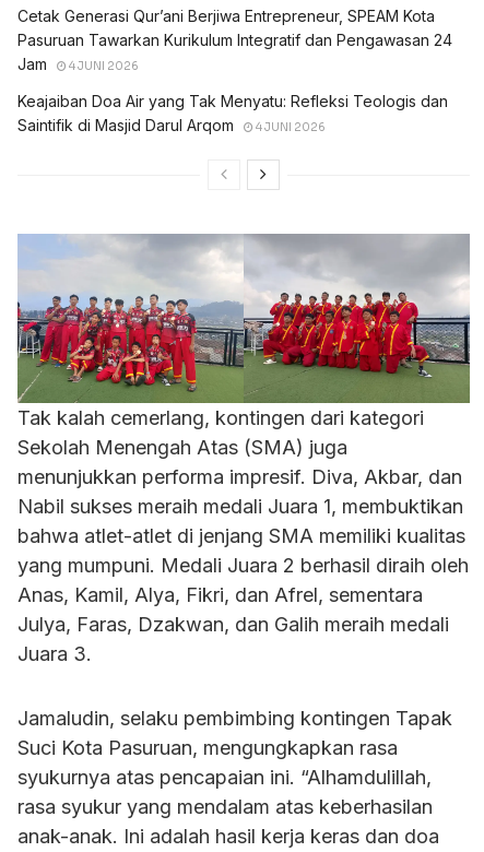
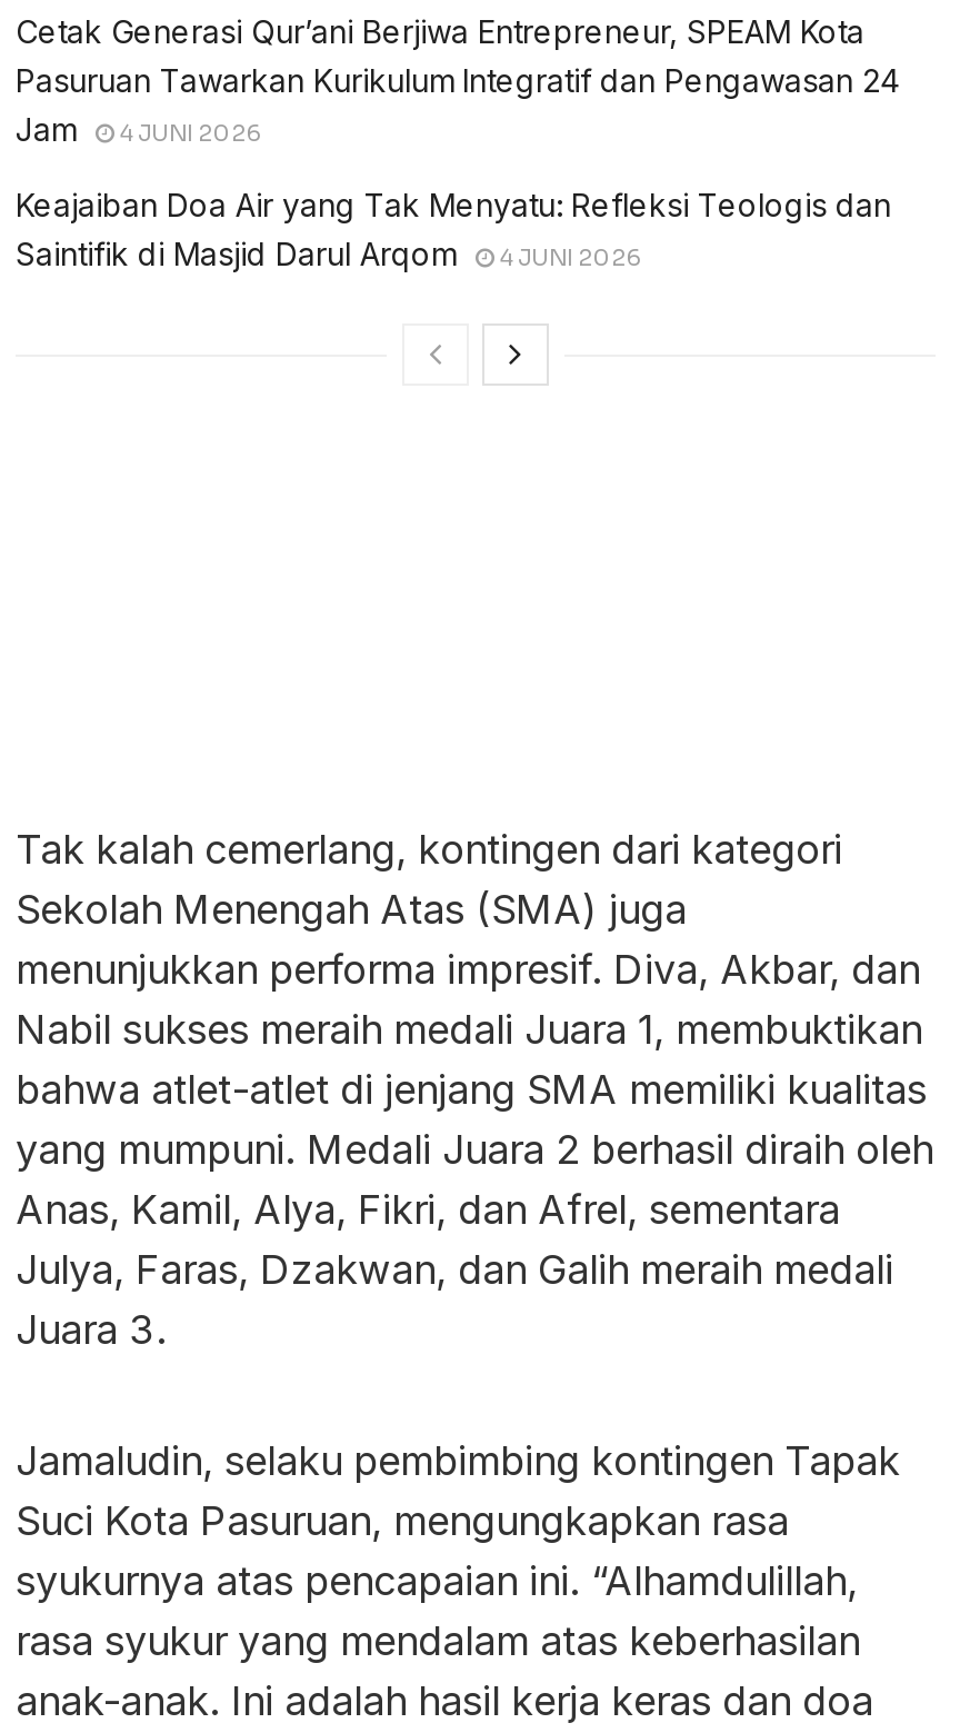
[16,233,471,404] [image] -> none

